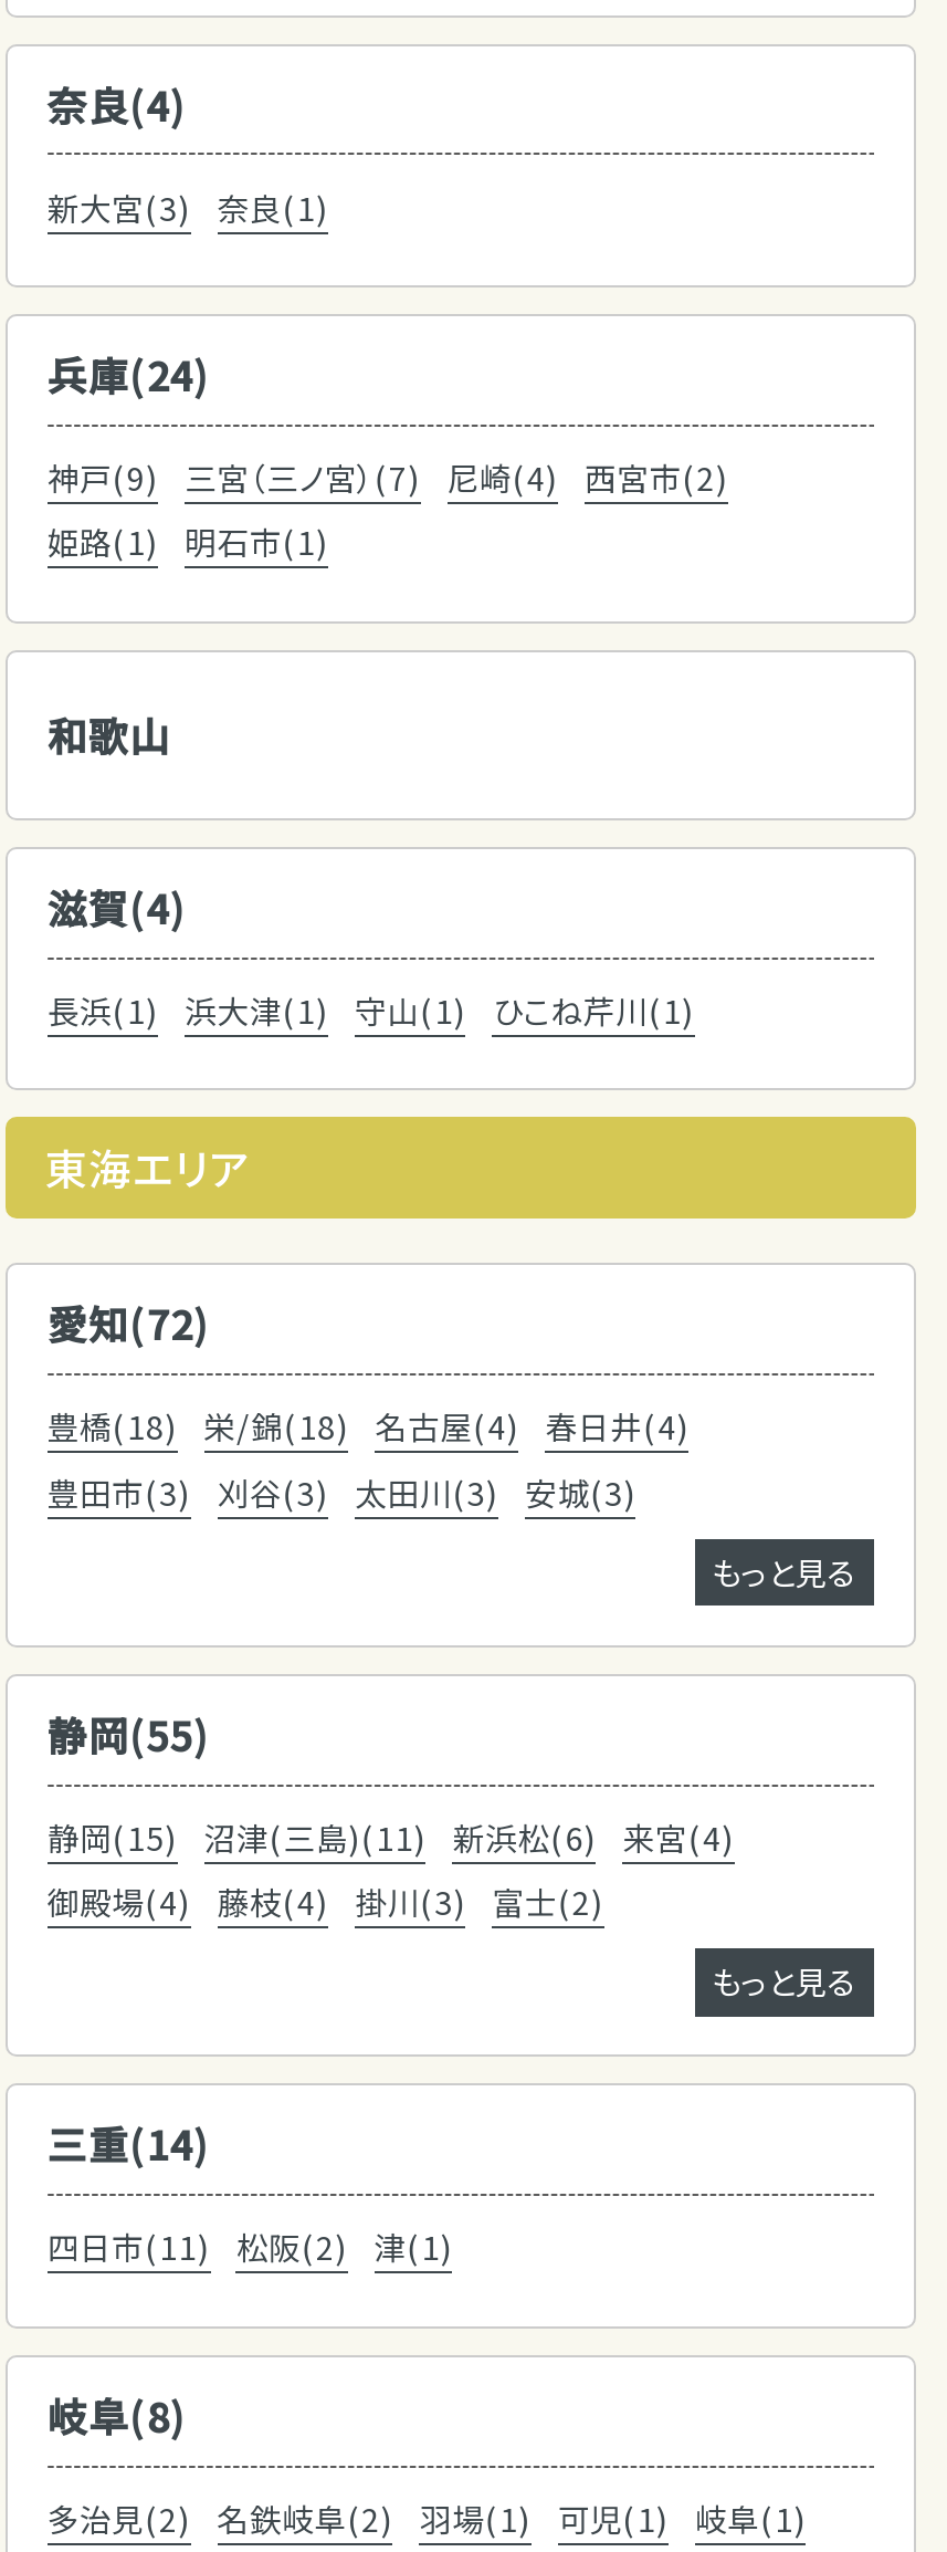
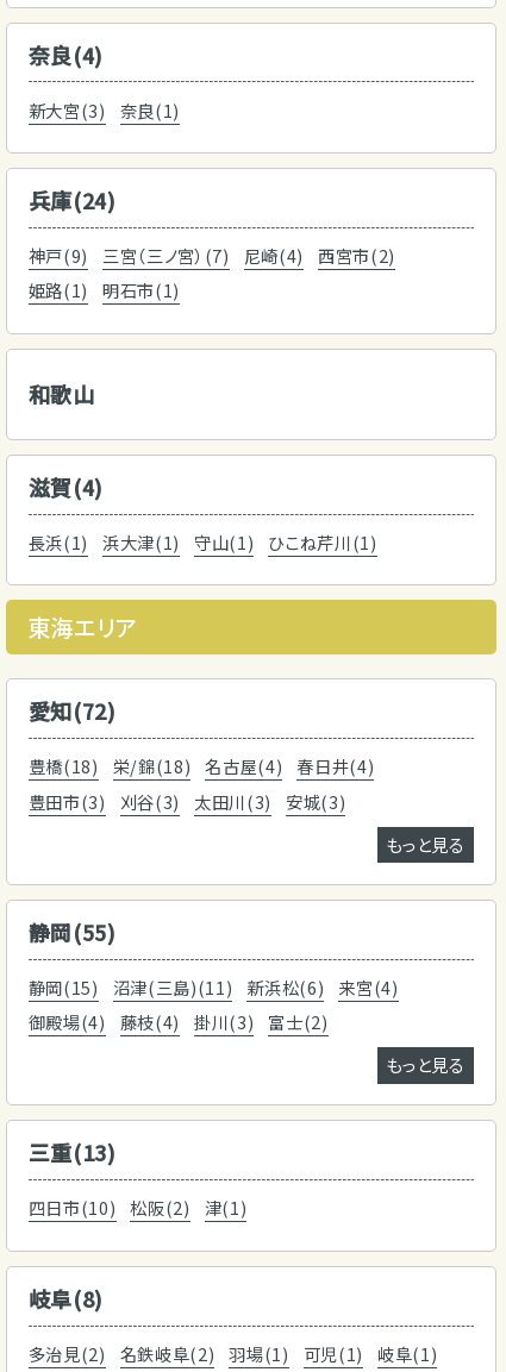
[47,2115,211,2172] 三重(14) -> [28,1137,116,1168] 三重(13)
[47,2224,453,2270] 四日市(11) 松阪(2) 津(1) -> [28,1195,247,1220] 四日市(10) 松阪(2) 津(1)

